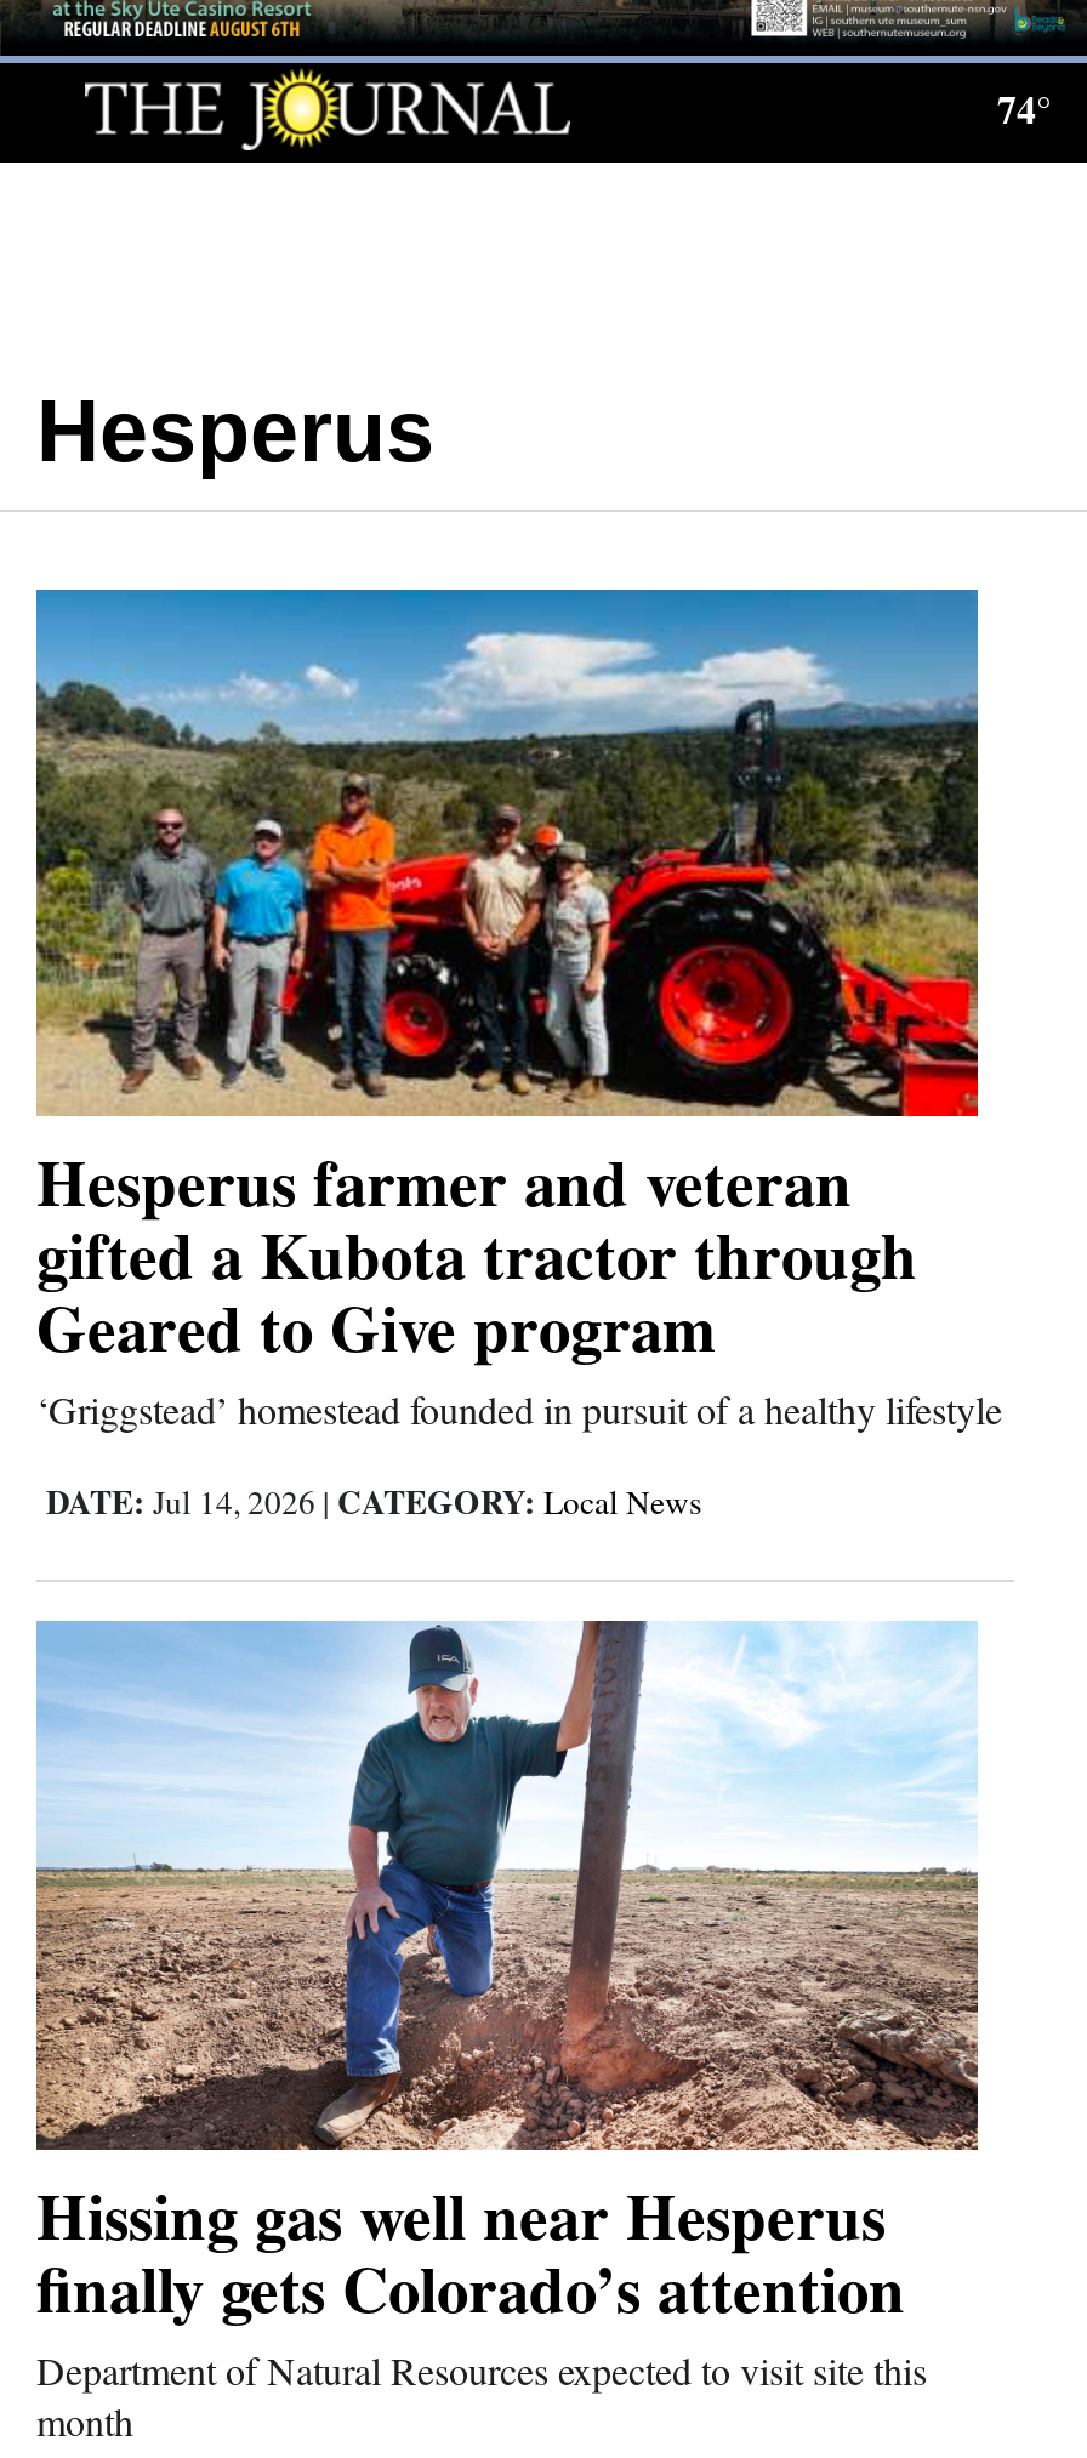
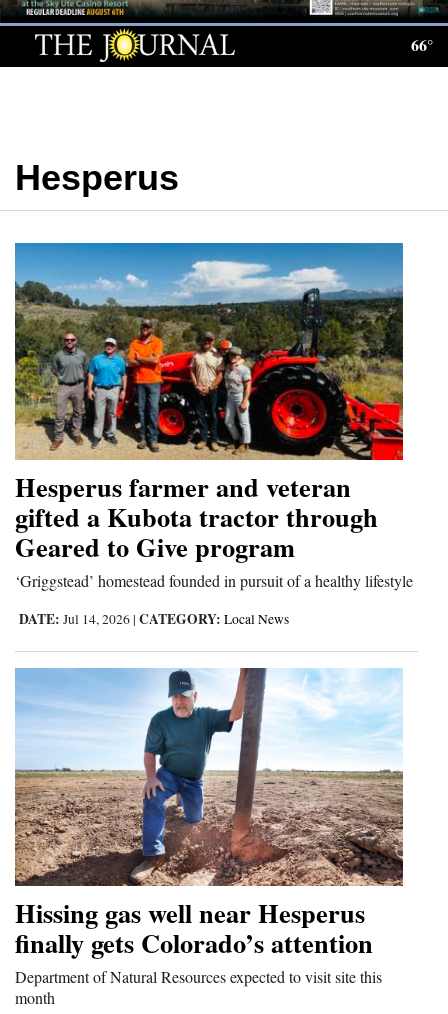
[997,81,1051,136] 74° -> [411,33,433,56] 66°

